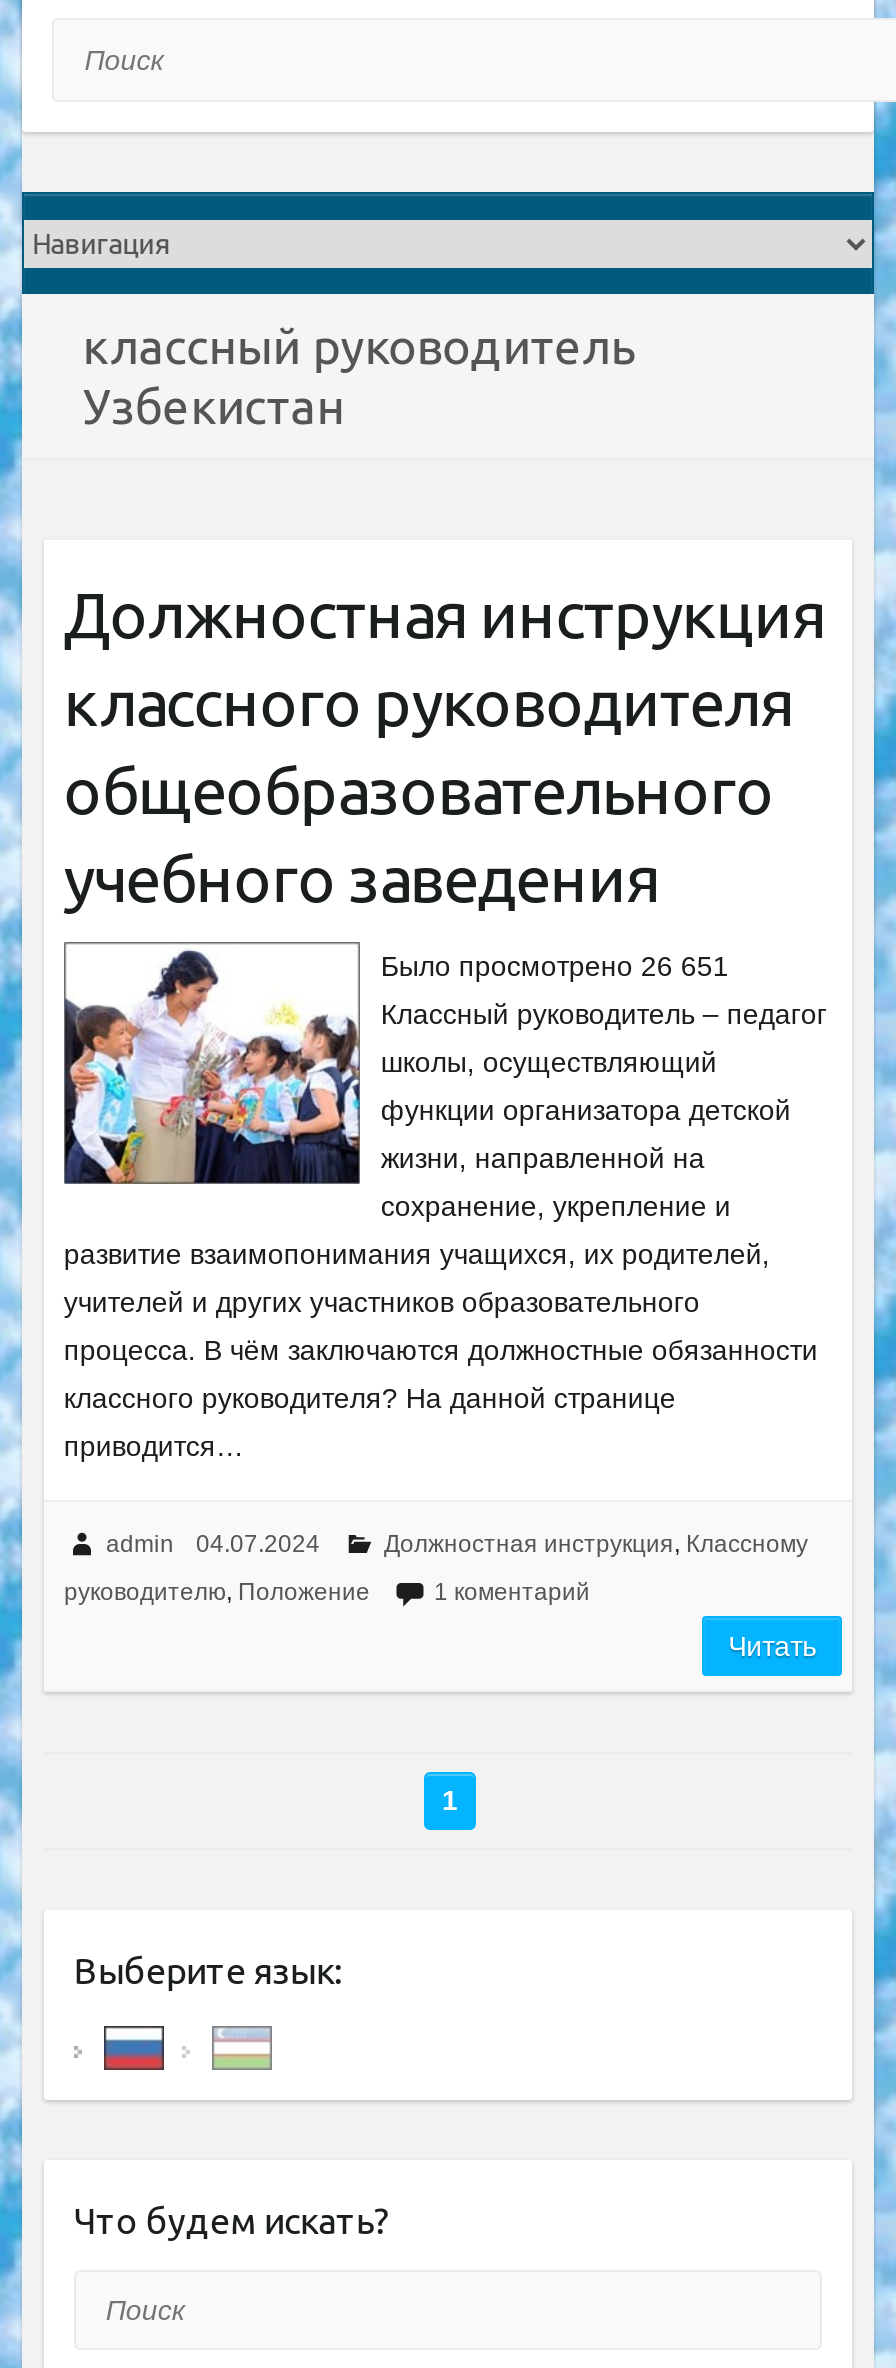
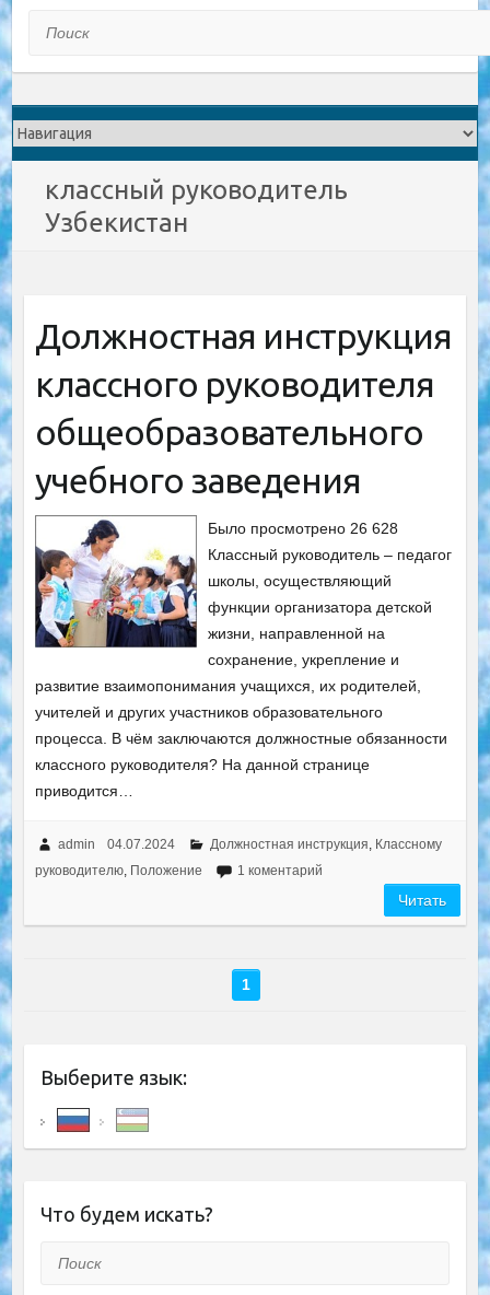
[381,950,729,982] Было просмотрено 26 651 -> [208,520,398,537] Было просмотрено 26 628

